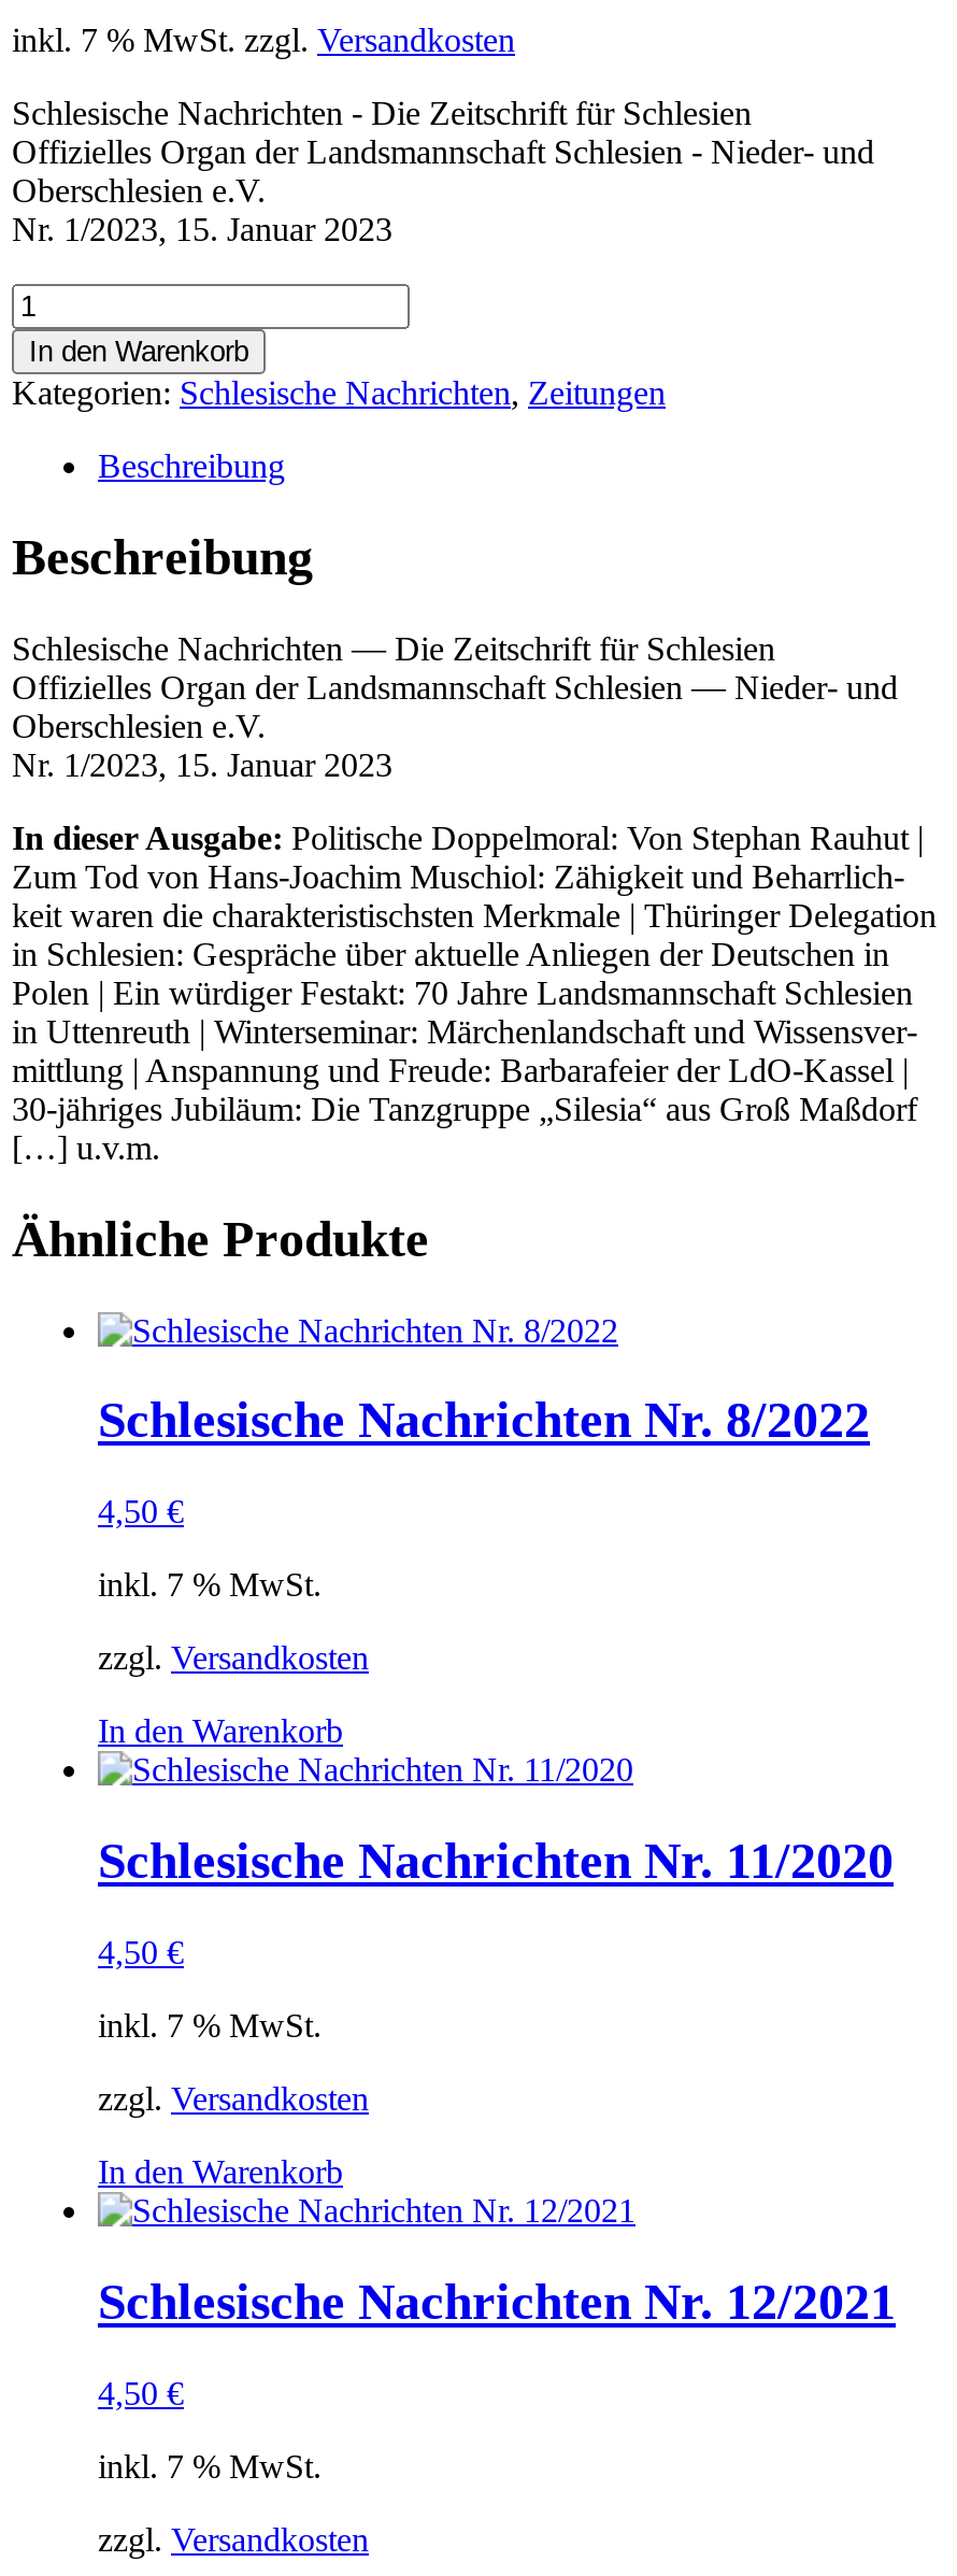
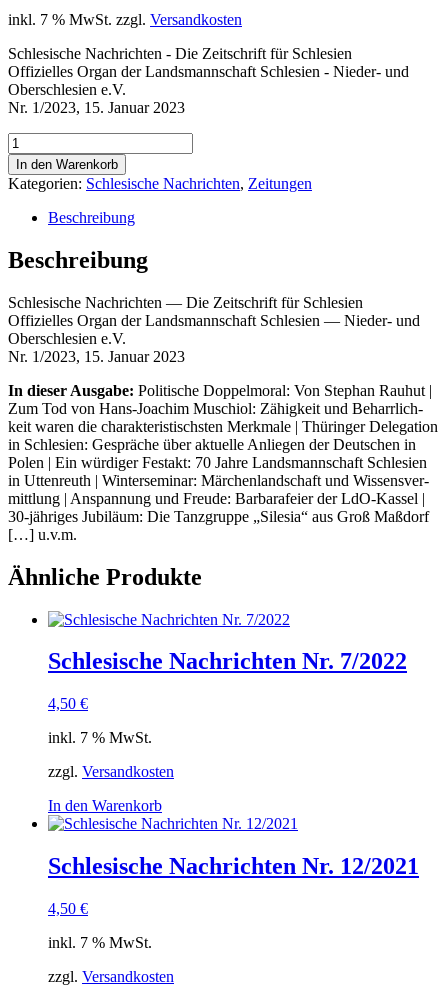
[98,1393,894,1889] Schlesische Nachrichten Nr. 8/2022 | 4,50 € | inkl. 7 % MwSt. | zzgl. Versandkosten | In den Warenkorb | Schlesische Nachrichten Nr. 11/2020 -> [48,648,407,674] Schlesische Nachrichten Nr. 7/2022

